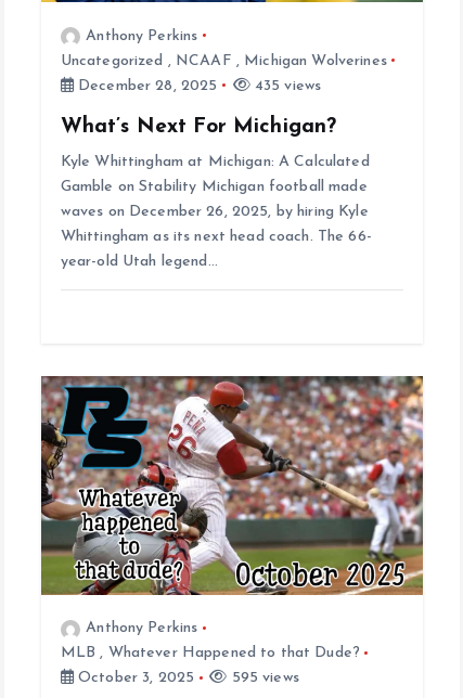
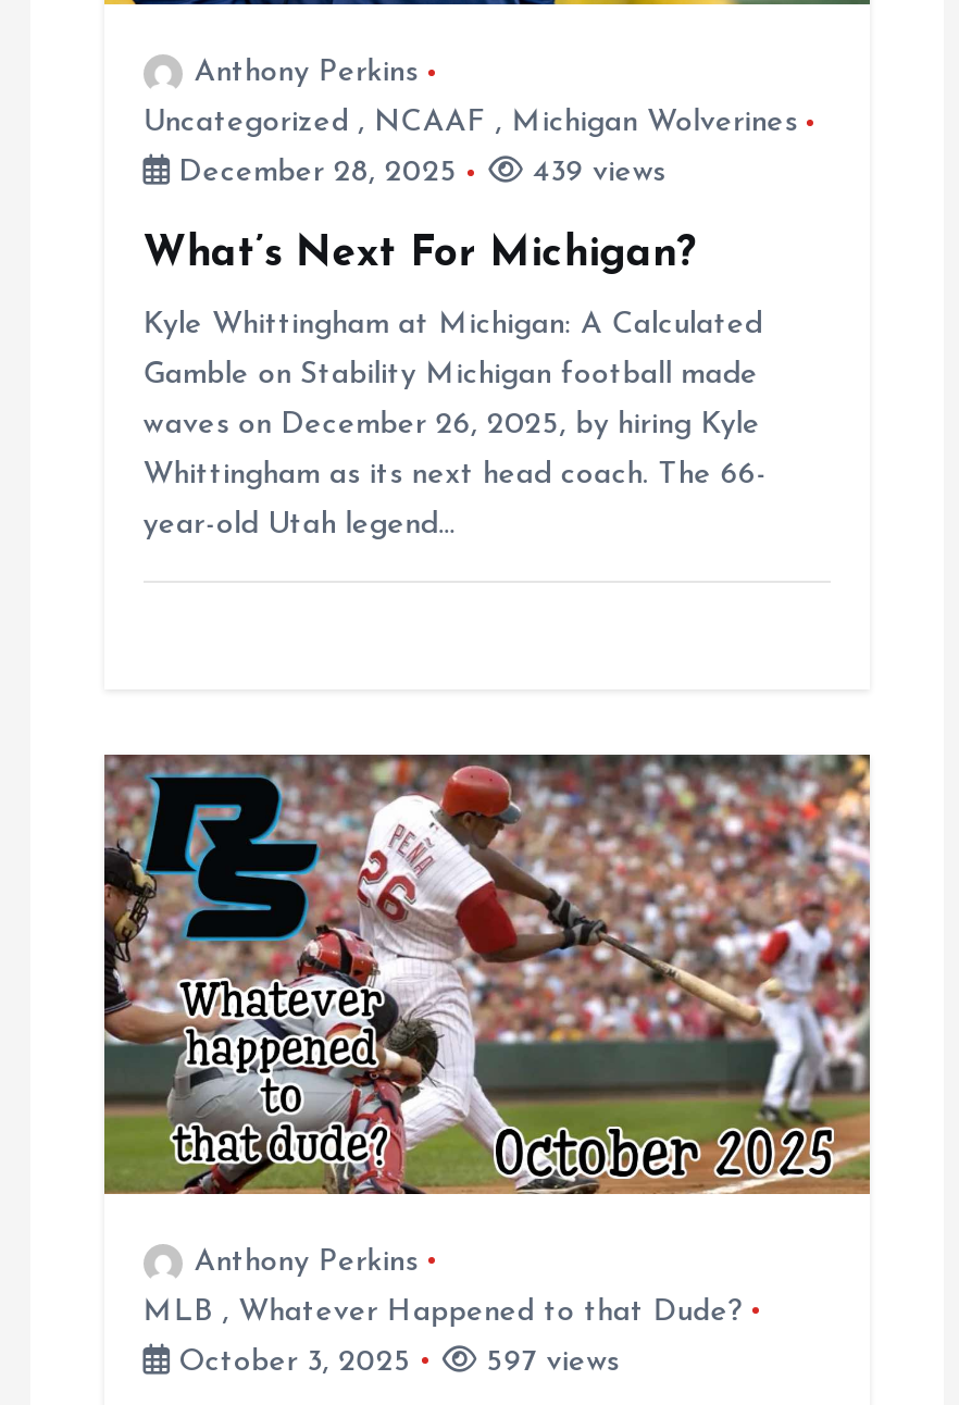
[250,78,321,94] 435 views -> [524,156,666,188] 439 views
[227,670,299,687] 595 views -> [477,1345,620,1378] 597 views

